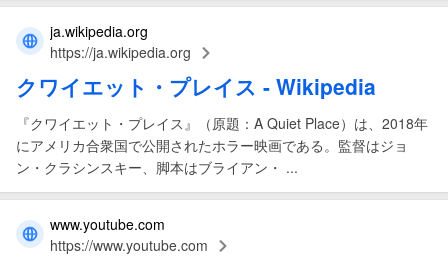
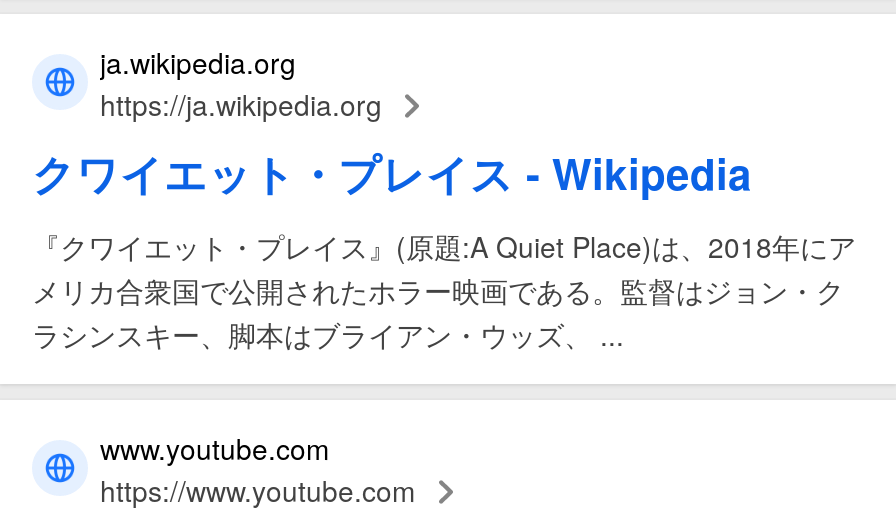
[16,113,428,177] 『クワイエット・プレイス』（原題：A Quiet Place）は、2018年 | にアメリカ合衆国で公開されたホラー映画である。監督はジョ | ン・クラシンスキー、脚本はブライアン・ ... -> [32,226,856,354] 『クワイエット・プレイス』(原題:A Quiet Place)は、2018年にア | メリカ合衆国で公開されたホラー映画である。監督はジョン・ク | ラシンスキー、脚本はブライアン・ウッズ、 ...

